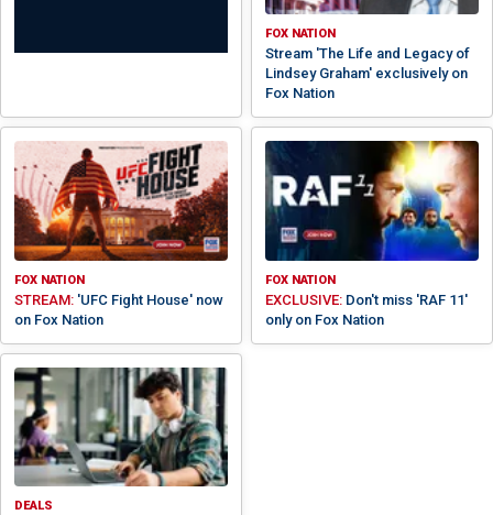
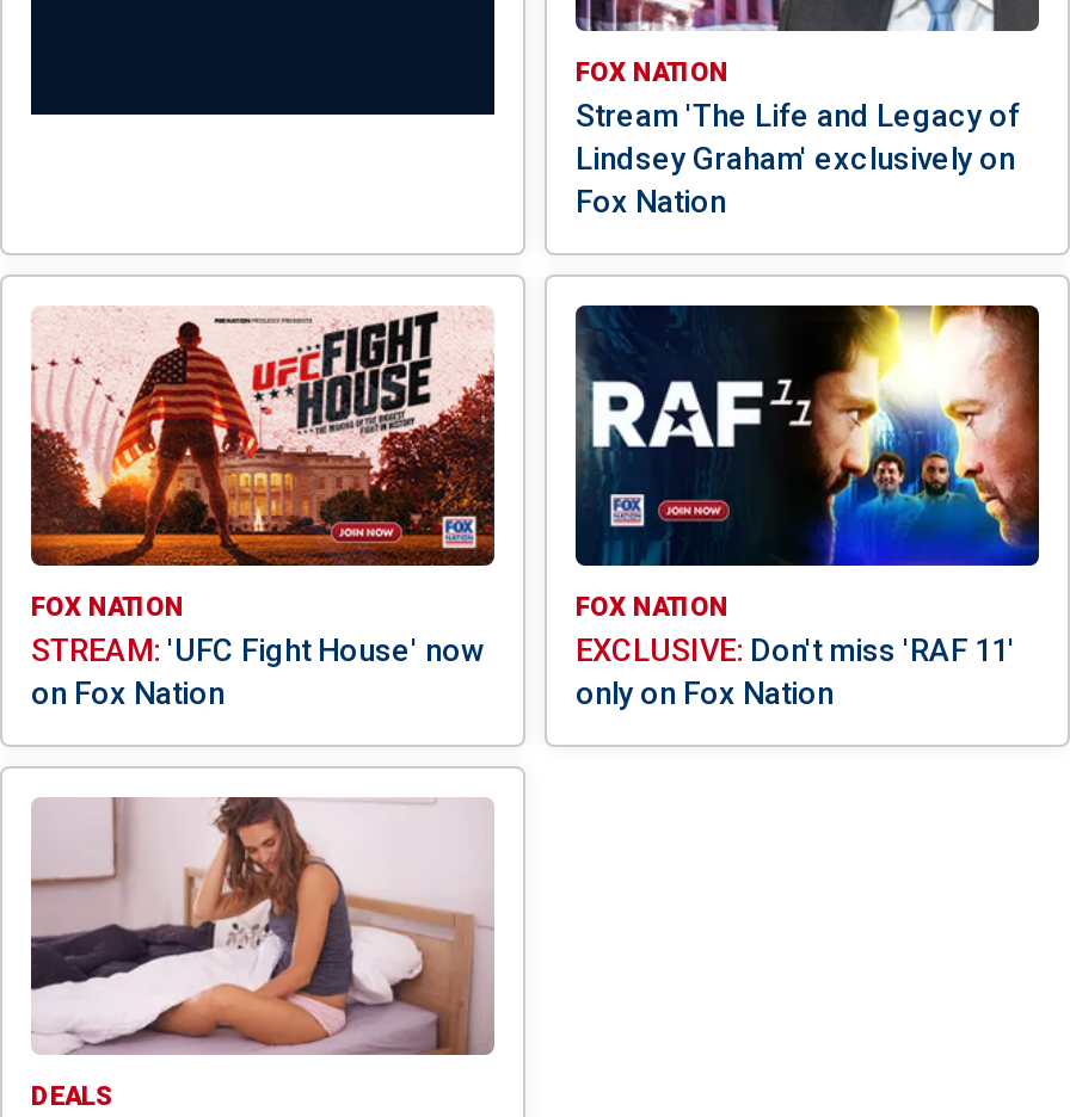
[13,366,228,487] [image] -> [31,797,492,1055] [image]

